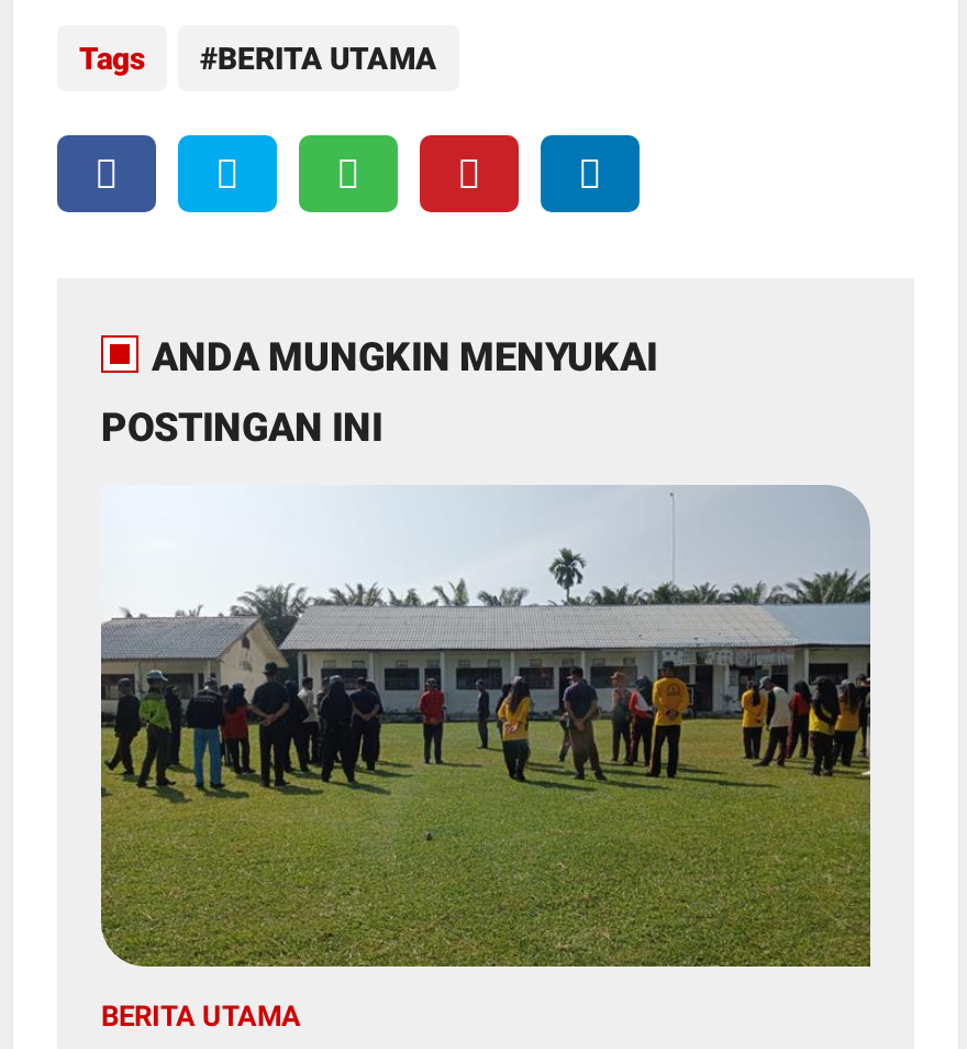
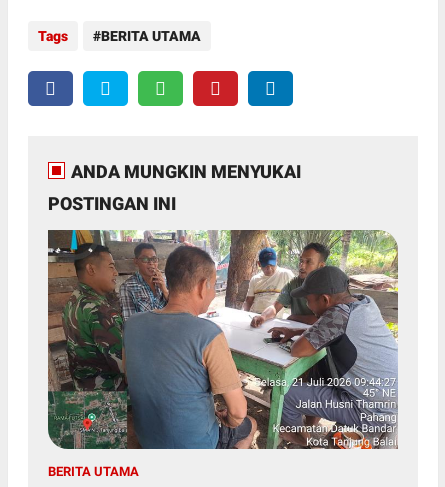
[99,485,872,969] [image] -> [47,229,399,450] [image]

